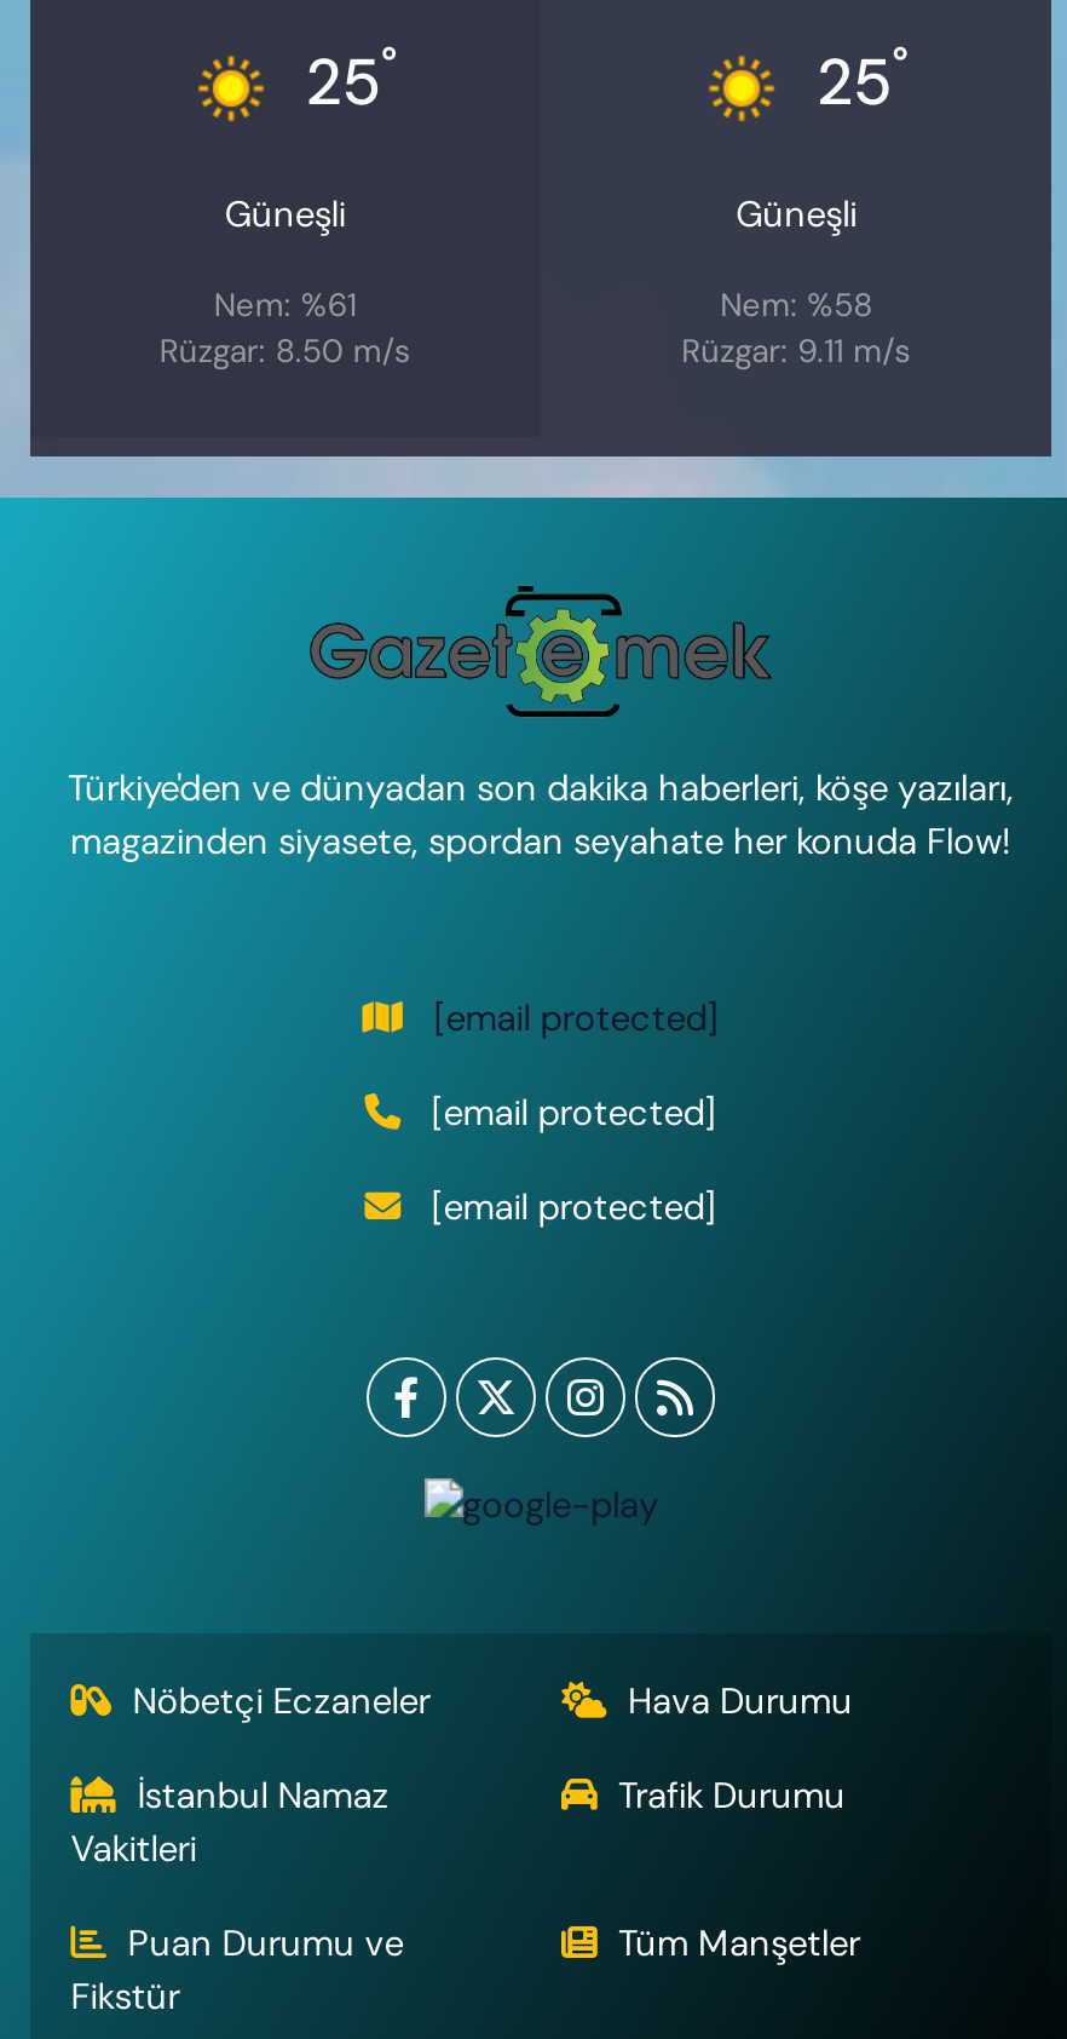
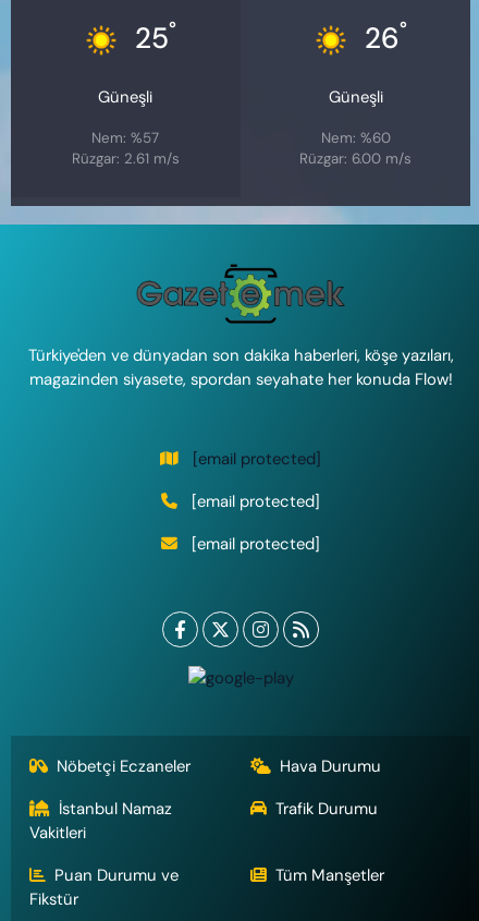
[800,32,909,124] 25° -> [357,15,407,56] 26°
[159,285,411,372] Nem: %61 | Rüzgar: 8.50 m/s -> [72,129,180,168] Nem: %57 | Rüzgar: 2.61 m/s
[720,285,872,326] Nem: %58 -> [321,129,390,147] Nem: %60
[681,331,911,372] Rüzgar: 9.11 m/s -> [299,149,412,168] Rüzgar: 6.00 m/s

